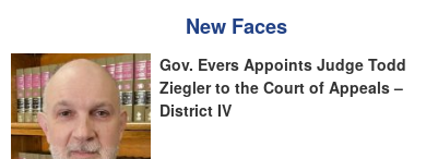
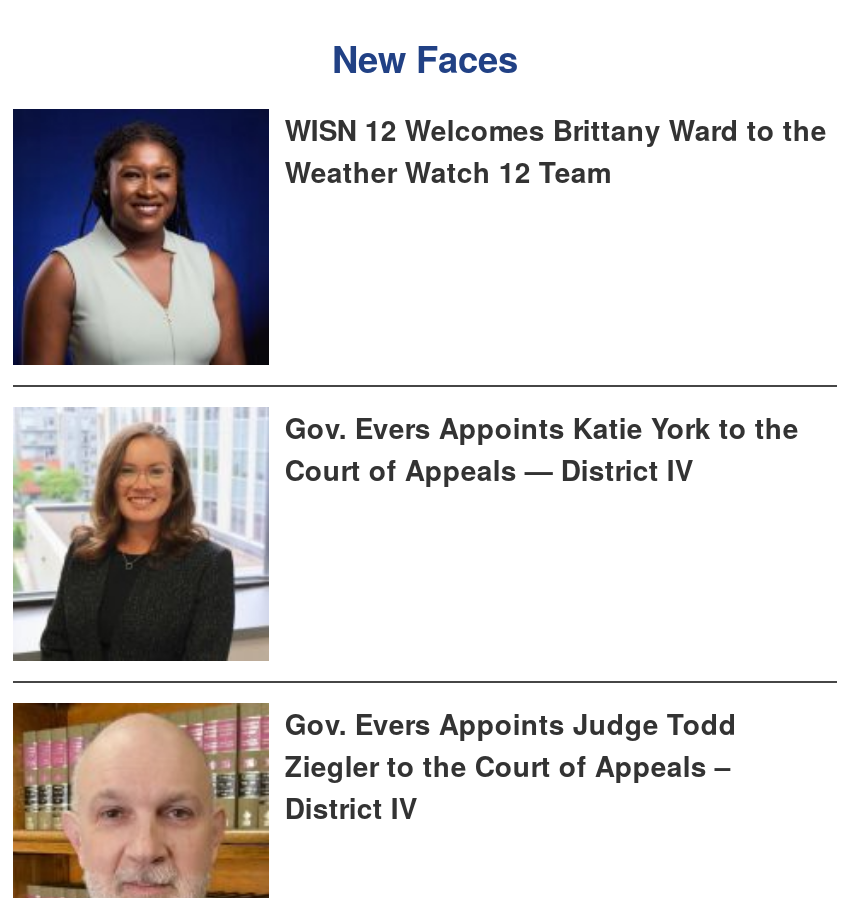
none -> [11,107,827,367] [image] | WISN 12 Welcomes Brittany Ward to the | Weather Watch 12 Team
none -> [11,406,799,665] [image] | Gov. Evers Appoints Katie York to the | Court of Appeals — District IV

